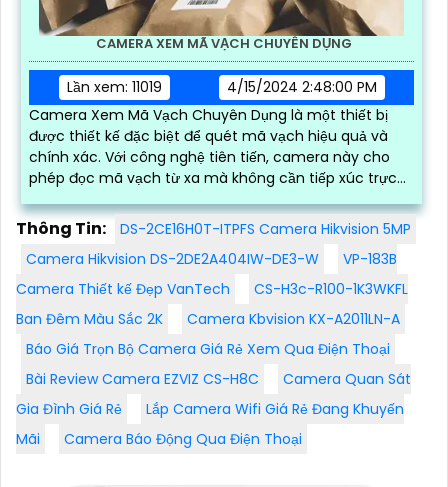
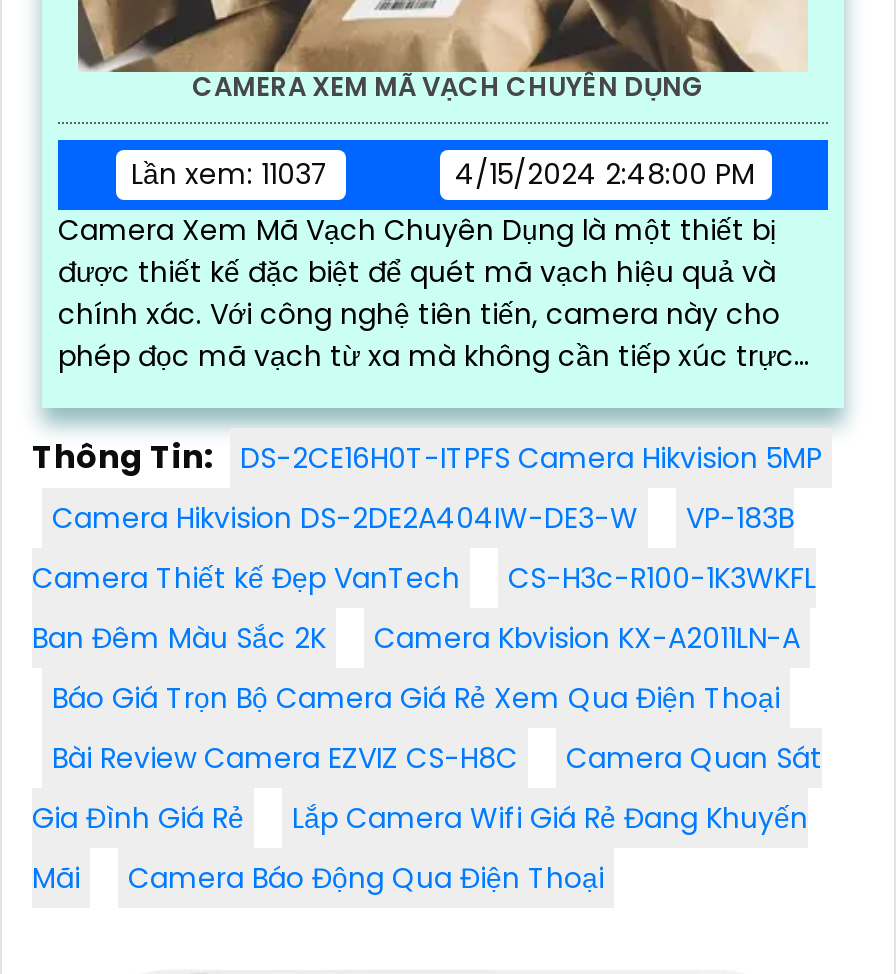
[66,77,161,97] Lần xem: 11019 -> [131,153,329,193] Lần xem: 11037

